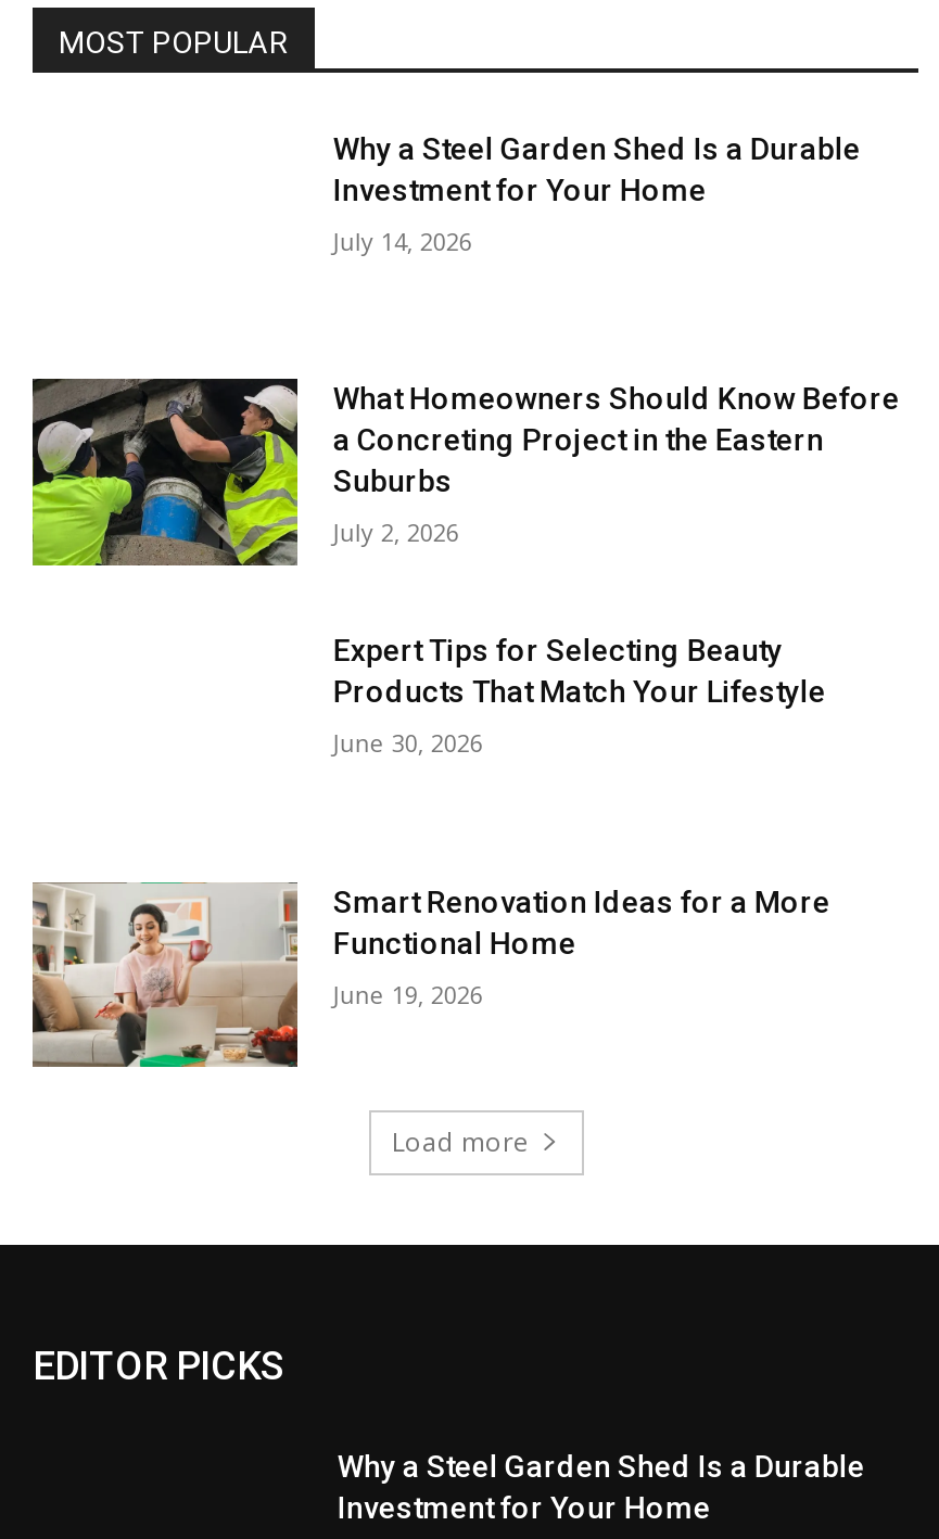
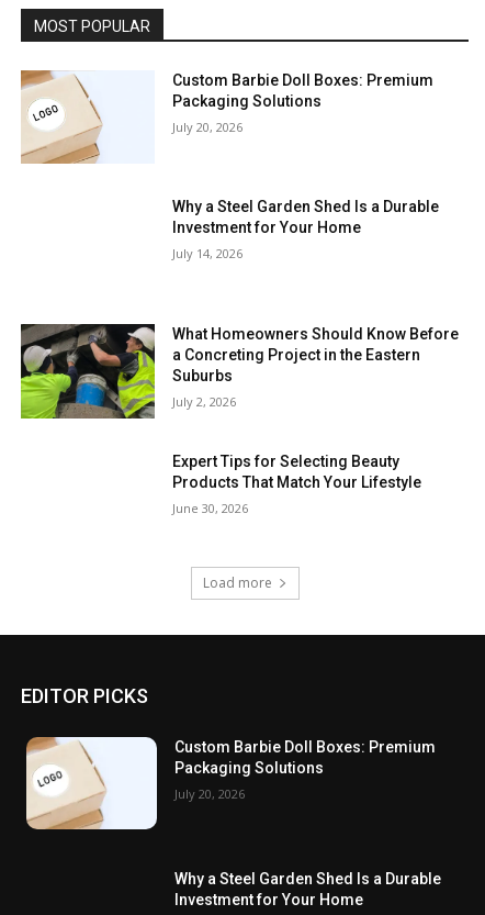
none -> [20,69,103,165] [image]
none -> [173,71,434,135] Custom Barbie Doll Boxes: Premium | Packaging Solutions | July 20, 2026
[30,880,830,1069] [image] | Smart Renovation Ideas for a More | Functional Home | June 19, 2026 -> none
none -> [25,736,436,830] [image] | Custom Barbie Doll Boxes: Premium | Packaging Solutions | July 20, 2026

